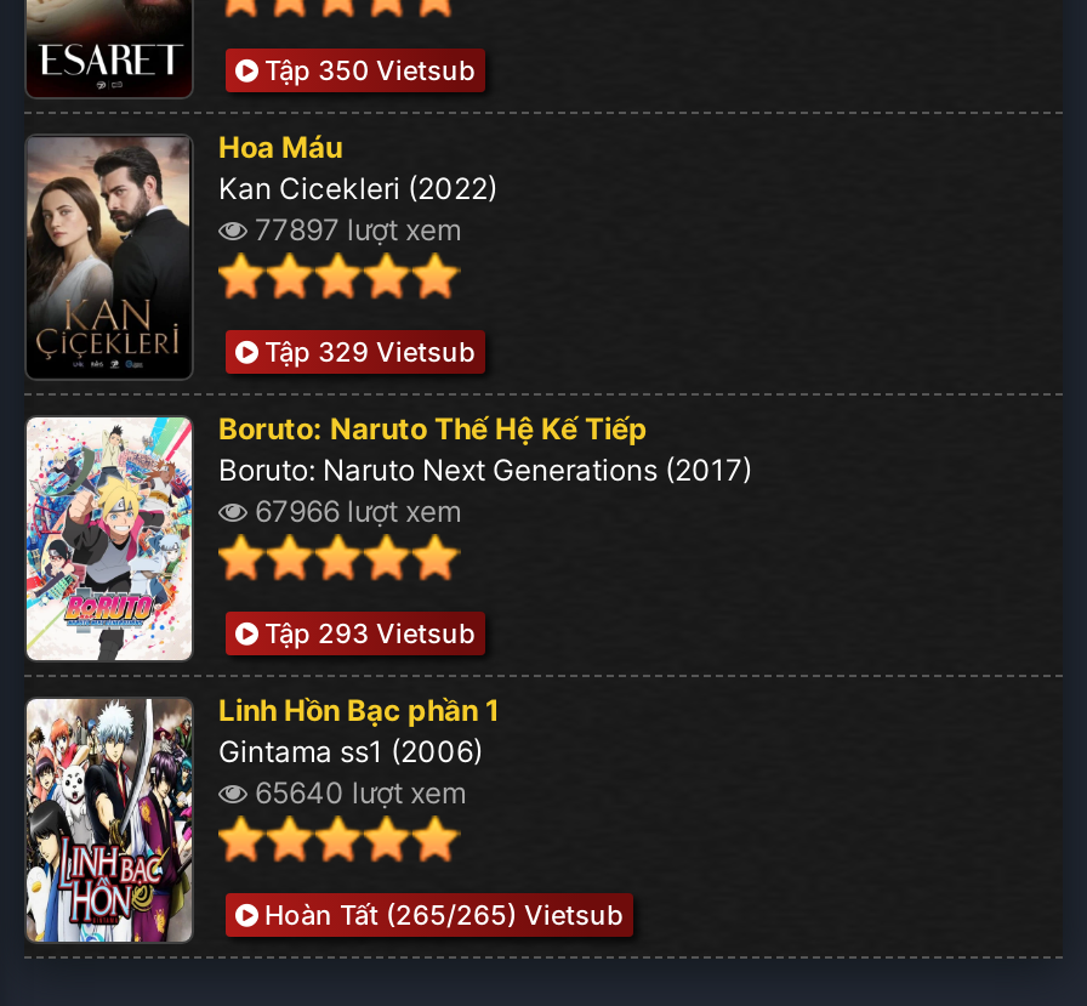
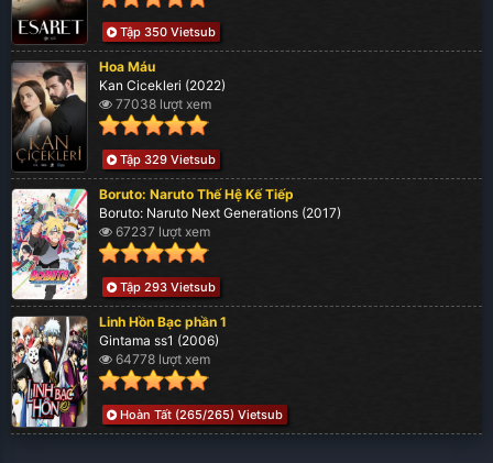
[247,210,461,246] 77897 lượt xem -> [112,95,211,112] 77038 lượt xem
[247,491,461,528] 67966 lượt xem -> [112,223,210,239] 67237 lượt xem
[247,773,466,809] 65640 lượt xem -> [112,350,210,367] 64778 lượt xem

